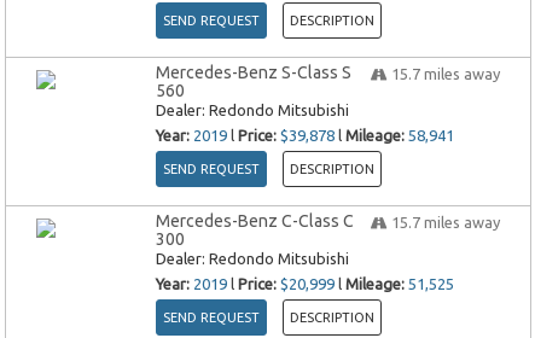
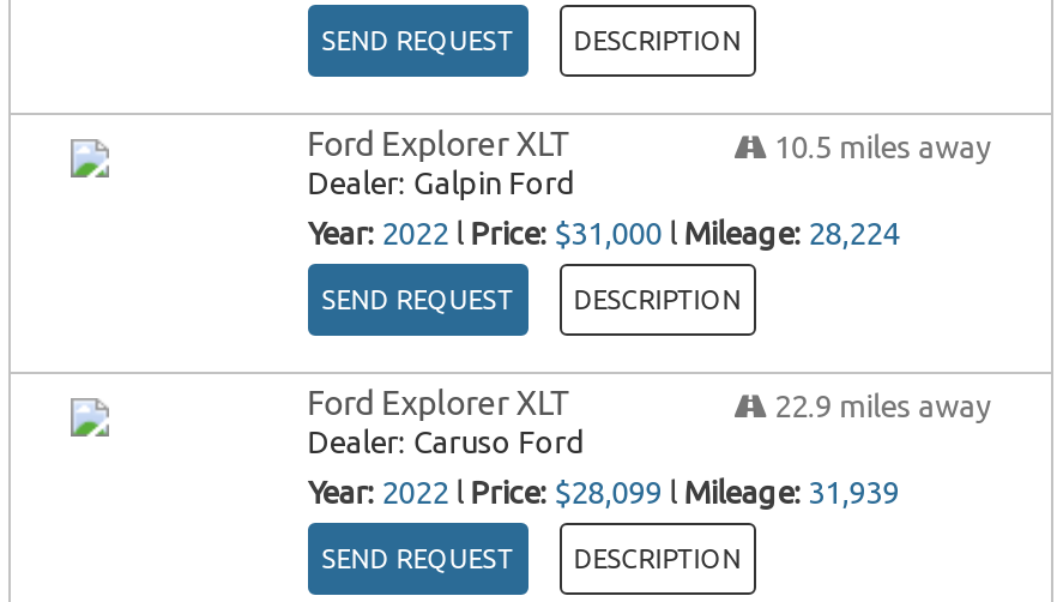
[155,63,499,118] 15.7 miles away | Mercedes-Benz S-Class S | 560 | Dealer: Redondo Mitsubishi -> [307,125,990,199] 10.5 miles away | Ford Explorer XLT | Dealer: Galpin Ford
[155,127,454,144] Year: 2019 l Price: $39,878 l Mileage: 58,941 -> [307,216,899,249] Year: 2022 l Price: $31,000 l Mileage: 28,224
[155,211,499,267] 15.7 miles away | Mercedes-Benz C-Class C | 300 | Dealer: Redondo Mitsubishi -> [307,384,990,458] 22.9 miles away | Ford Explorer XLT | Dealer: Caruso Ford
[155,275,454,292] Year: 2019 l Price: $20,999 l Mileage: 51,525 -> [307,475,899,508] Year: 2022 l Price: $28,099 l Mileage: 31,939

